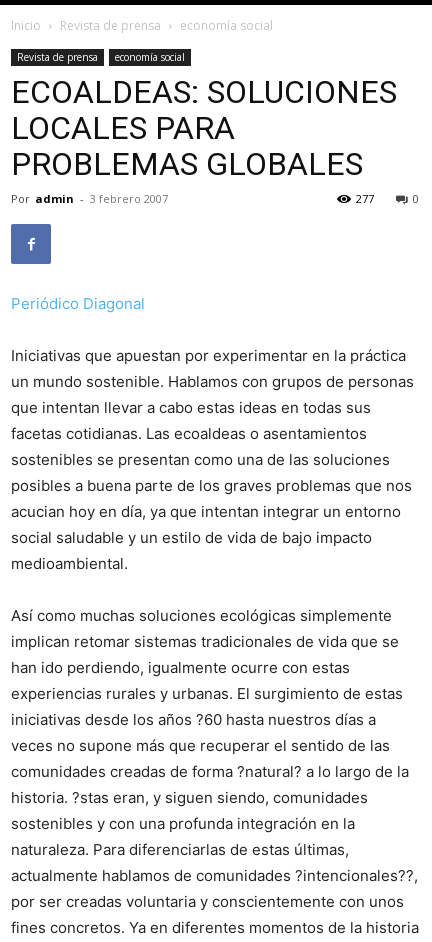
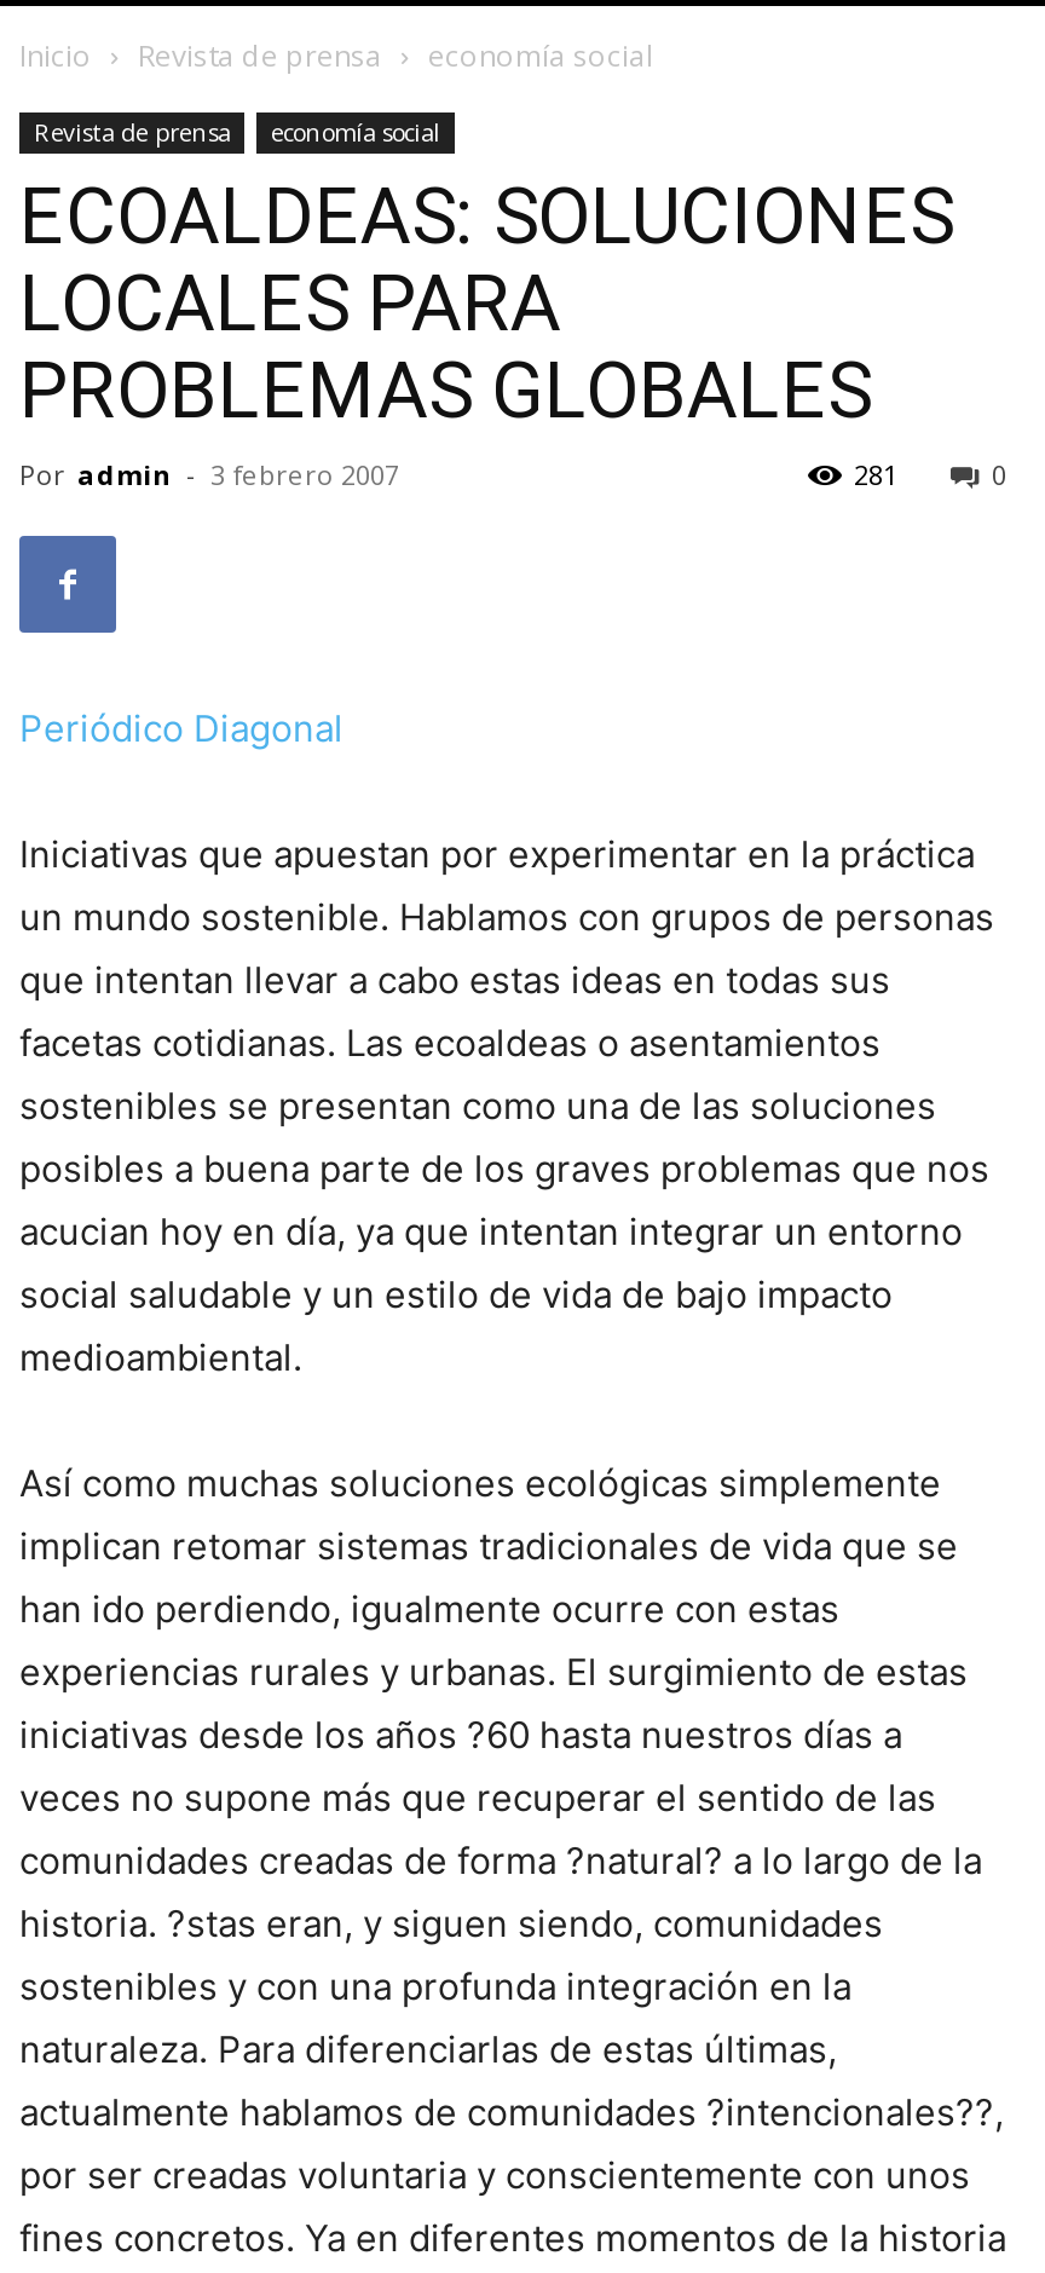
[356,191,374,206] 277 -> [854,457,897,494] 281

